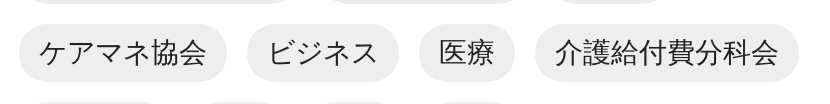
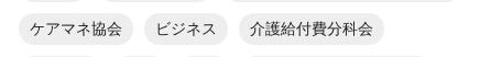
[439,36,495,68] 医療 -> none

